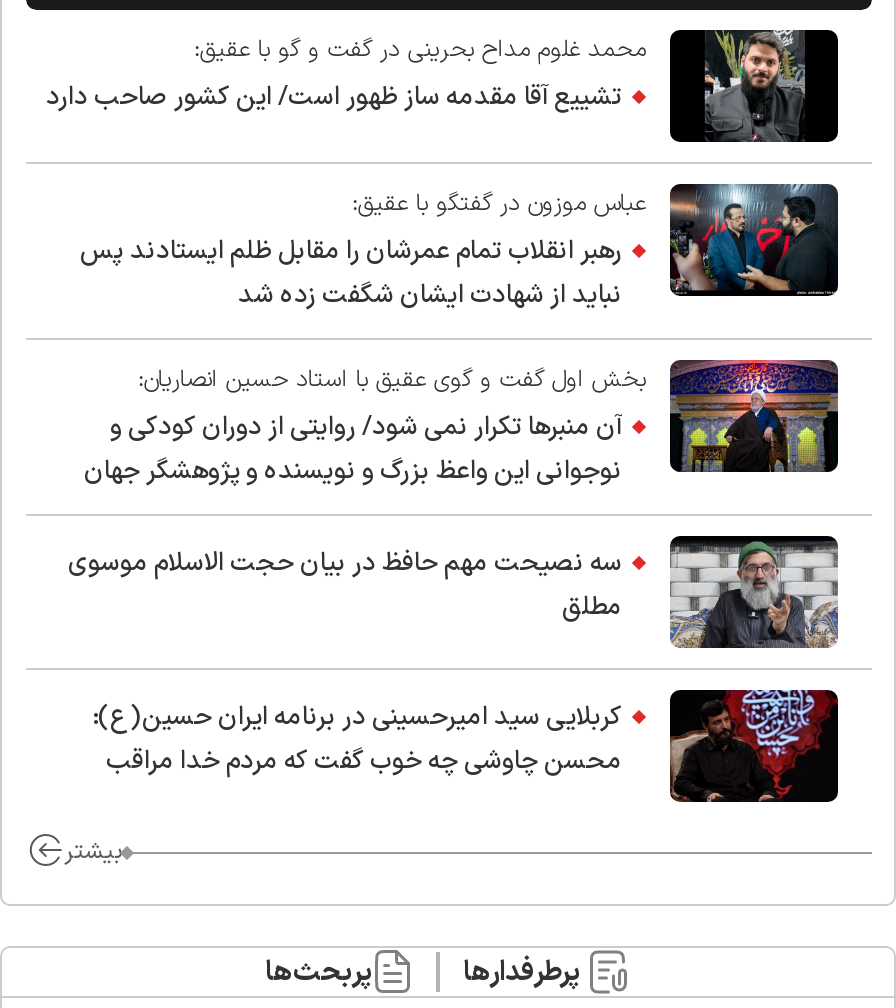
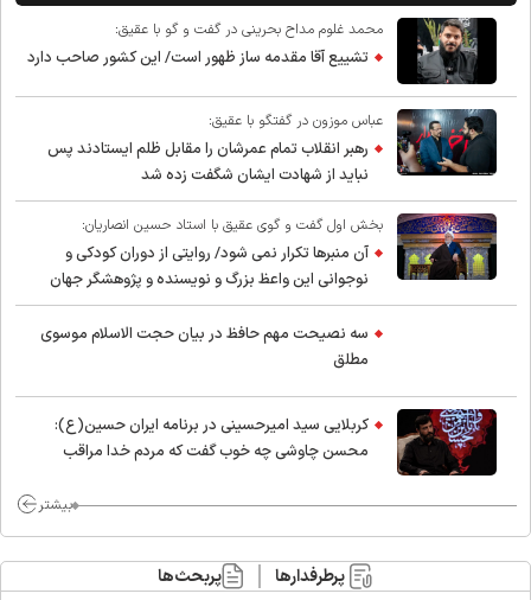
[668,534,840,650] [image] -> none

